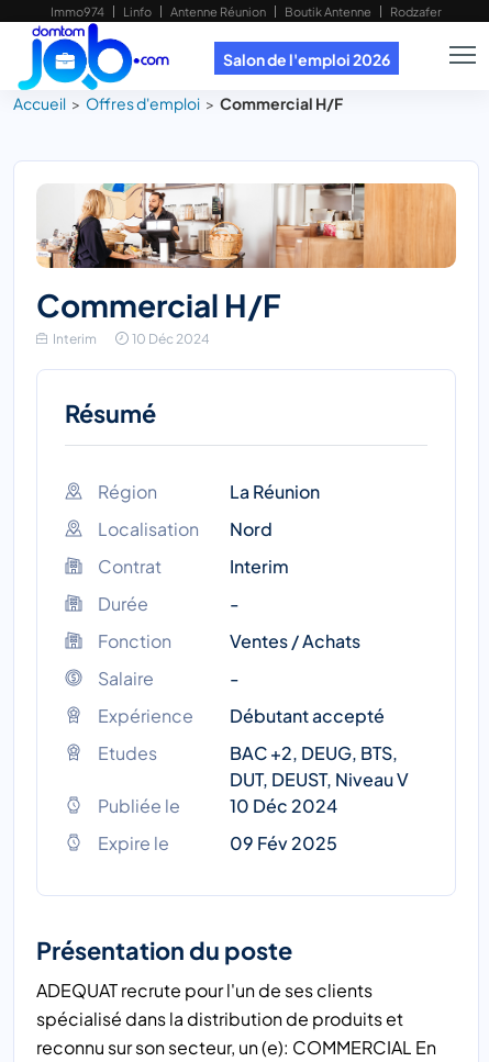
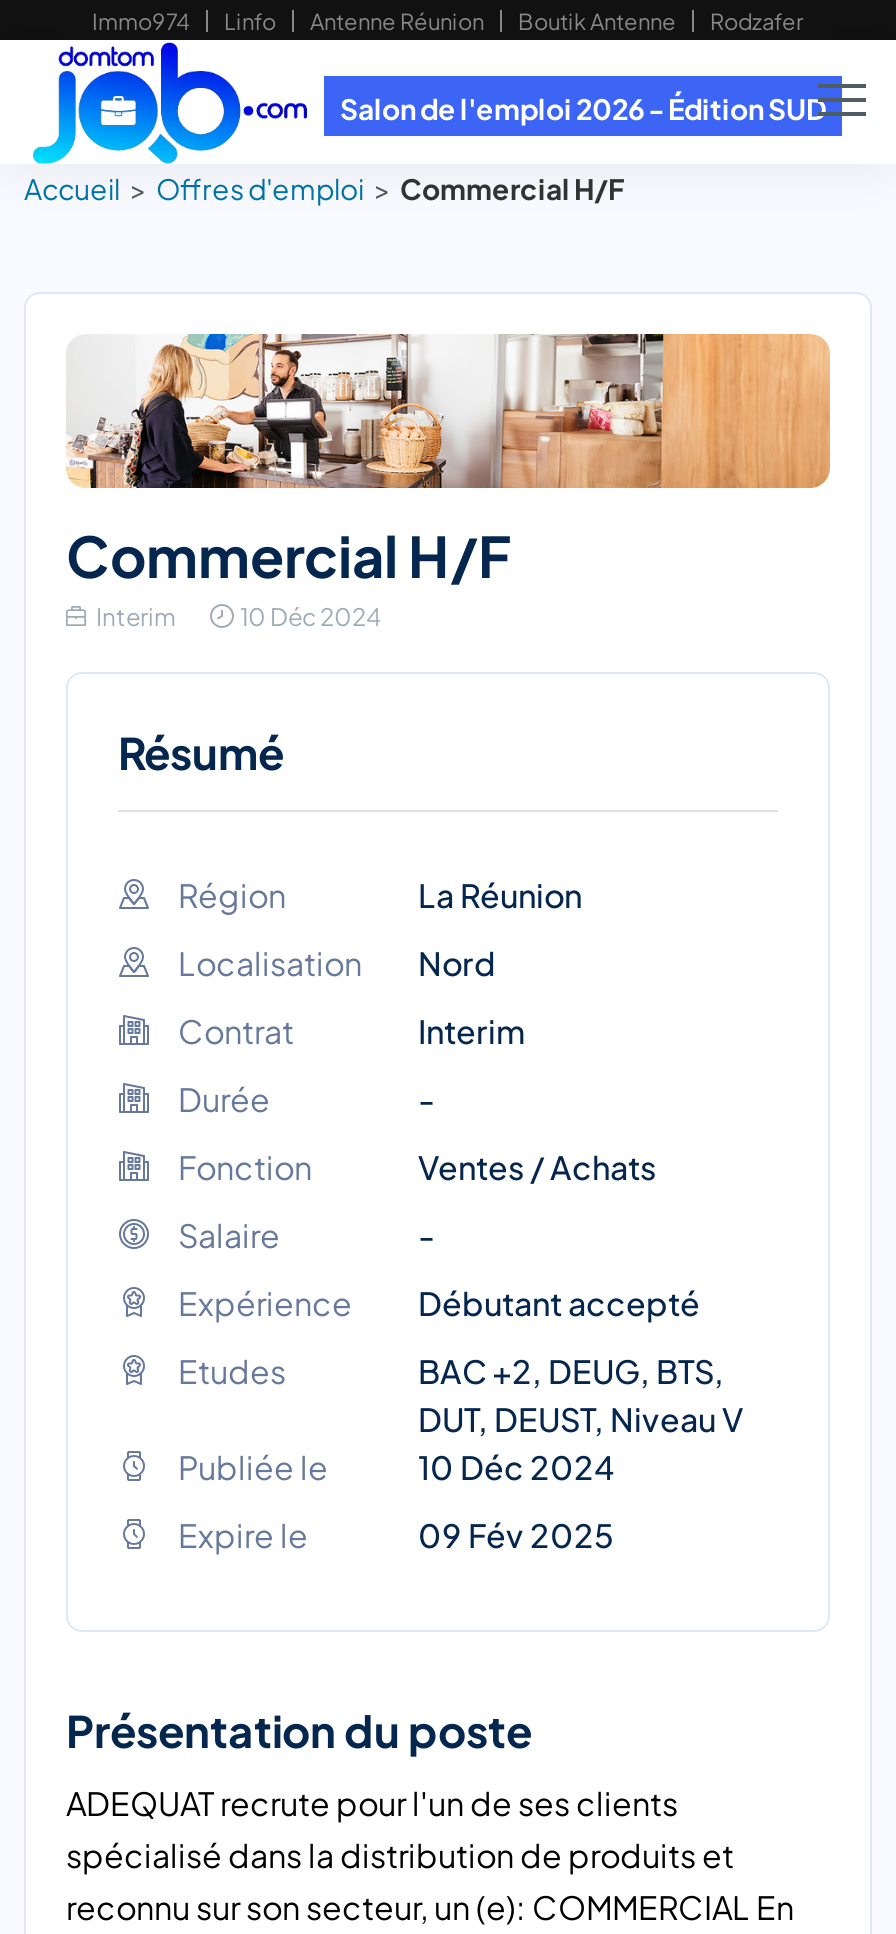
[223,49,390,69] Salon de l'emploi 2026 -> [340,90,826,126] Salon de l'emploi 2026 - Édition SUD

